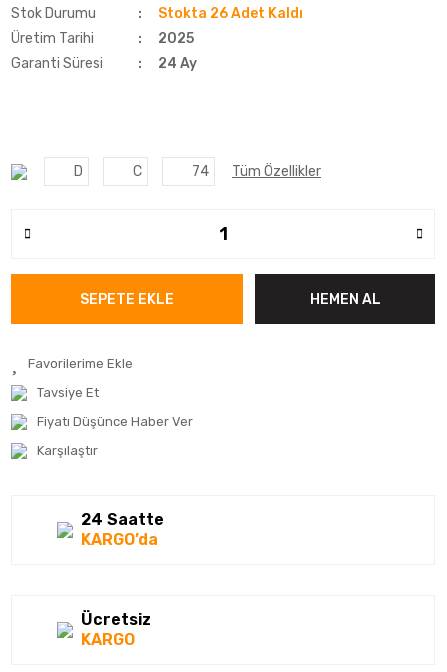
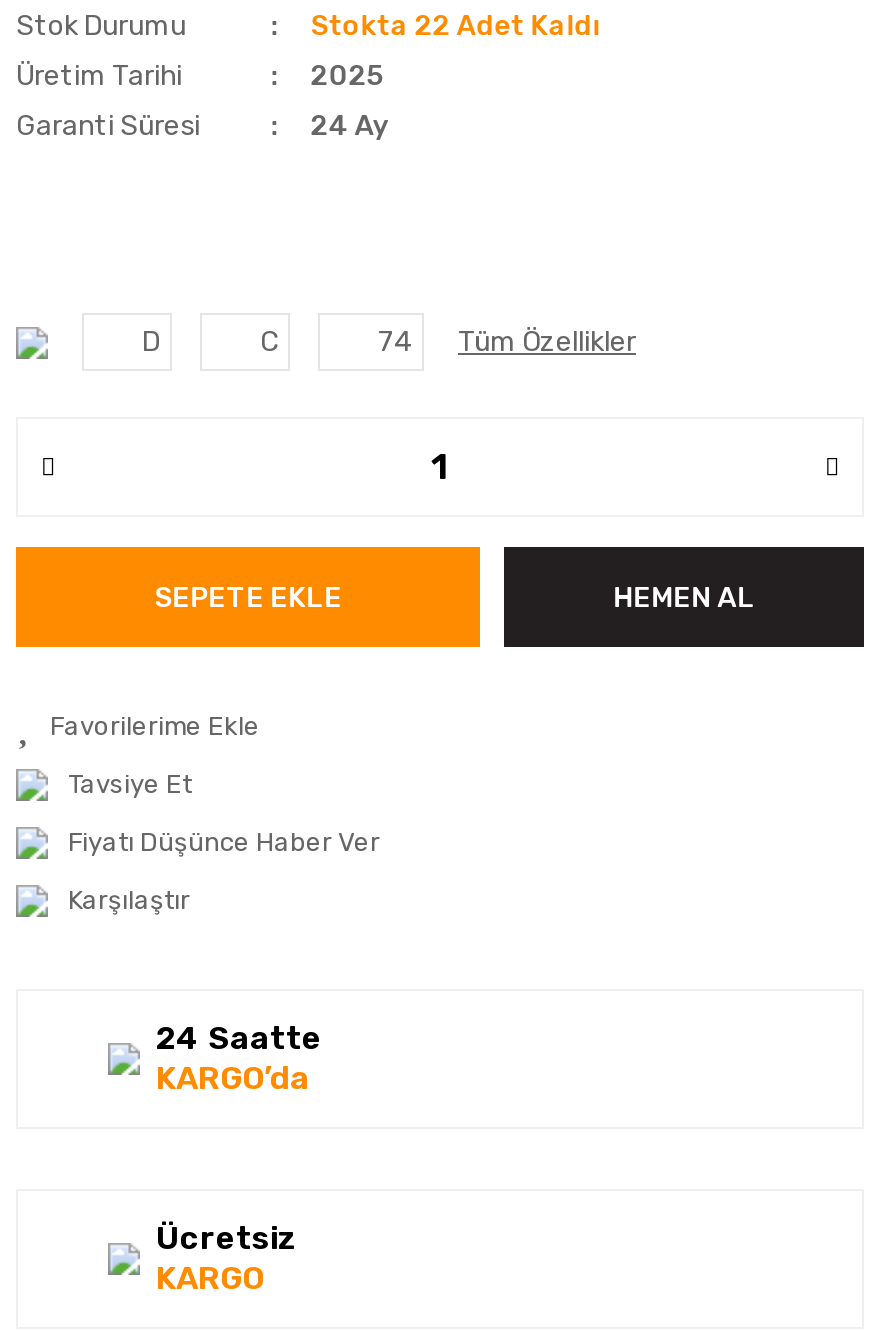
[158,5,303,22] Stokta 26 Adet Kaldı -> [310,9,600,43] Stokta 22 Adet Kaldı

